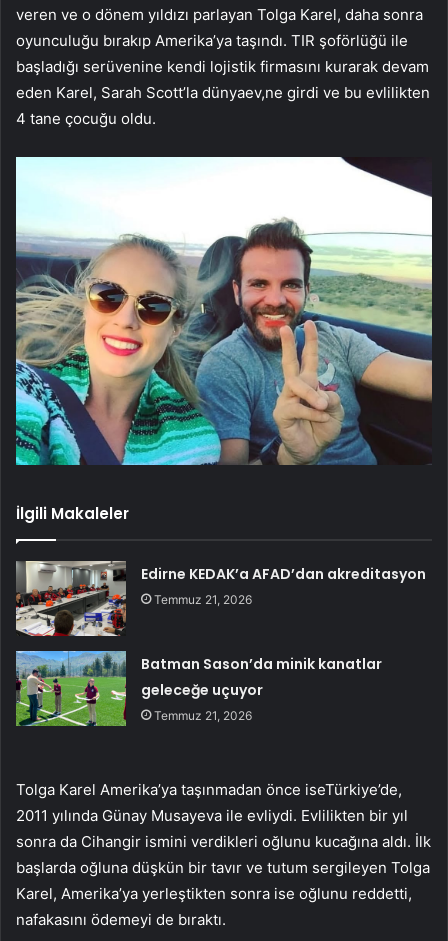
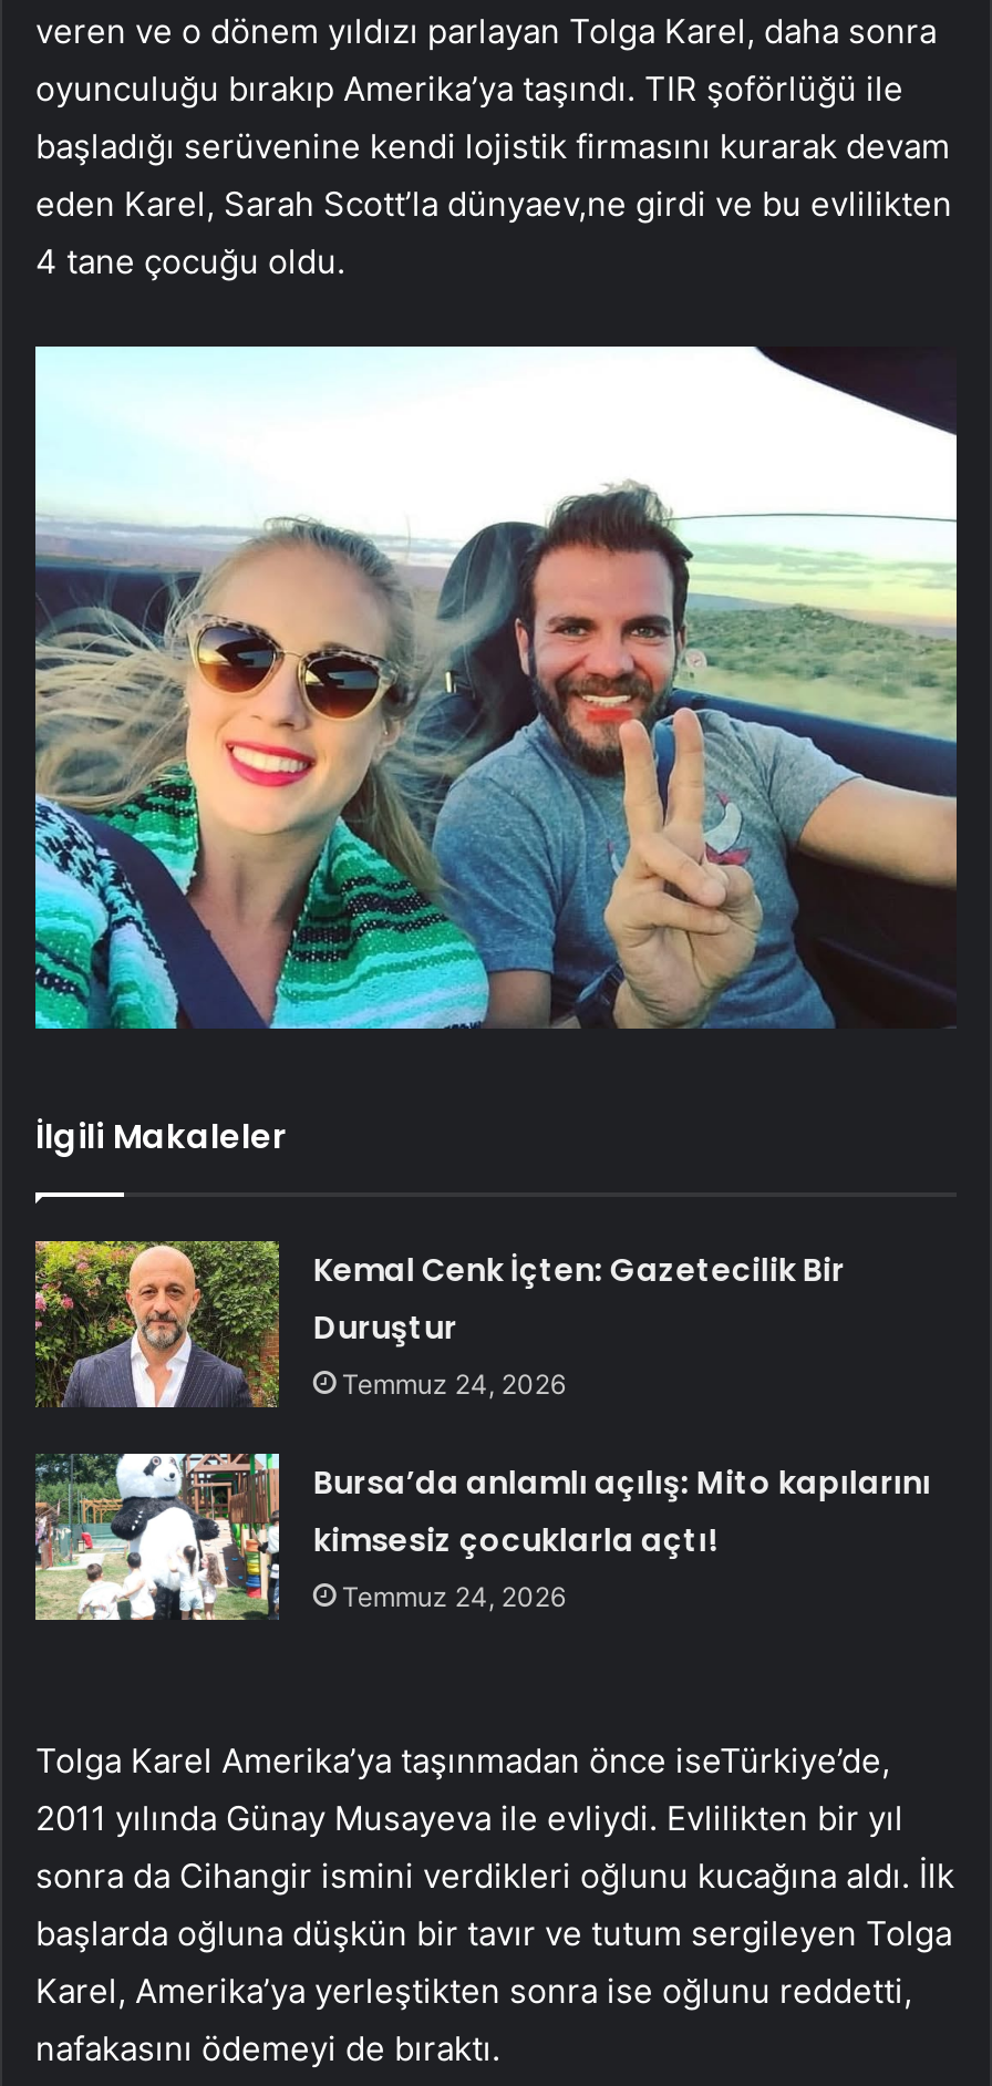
[15,560,426,637] [image] | Edirne KEDAK’a AFAD’dan akreditasyon | Temmuz 21, 2026 -> [35,1239,844,1409] [image] | Kemal Cenk İçten: Gazetecilik Bir | Duruştur | Temmuz 24, 2026
[15,650,382,727] [image] | Batman Sason’da minik kanatlar | geleceğe uçuyor | Temmuz 21, 2026 -> [33,1452,931,1622] [image] | Bursa’da anlamlı açılış: Mito kapılarını | kimsesiz çocuklarla açtı! | Temmuz 24, 2026

